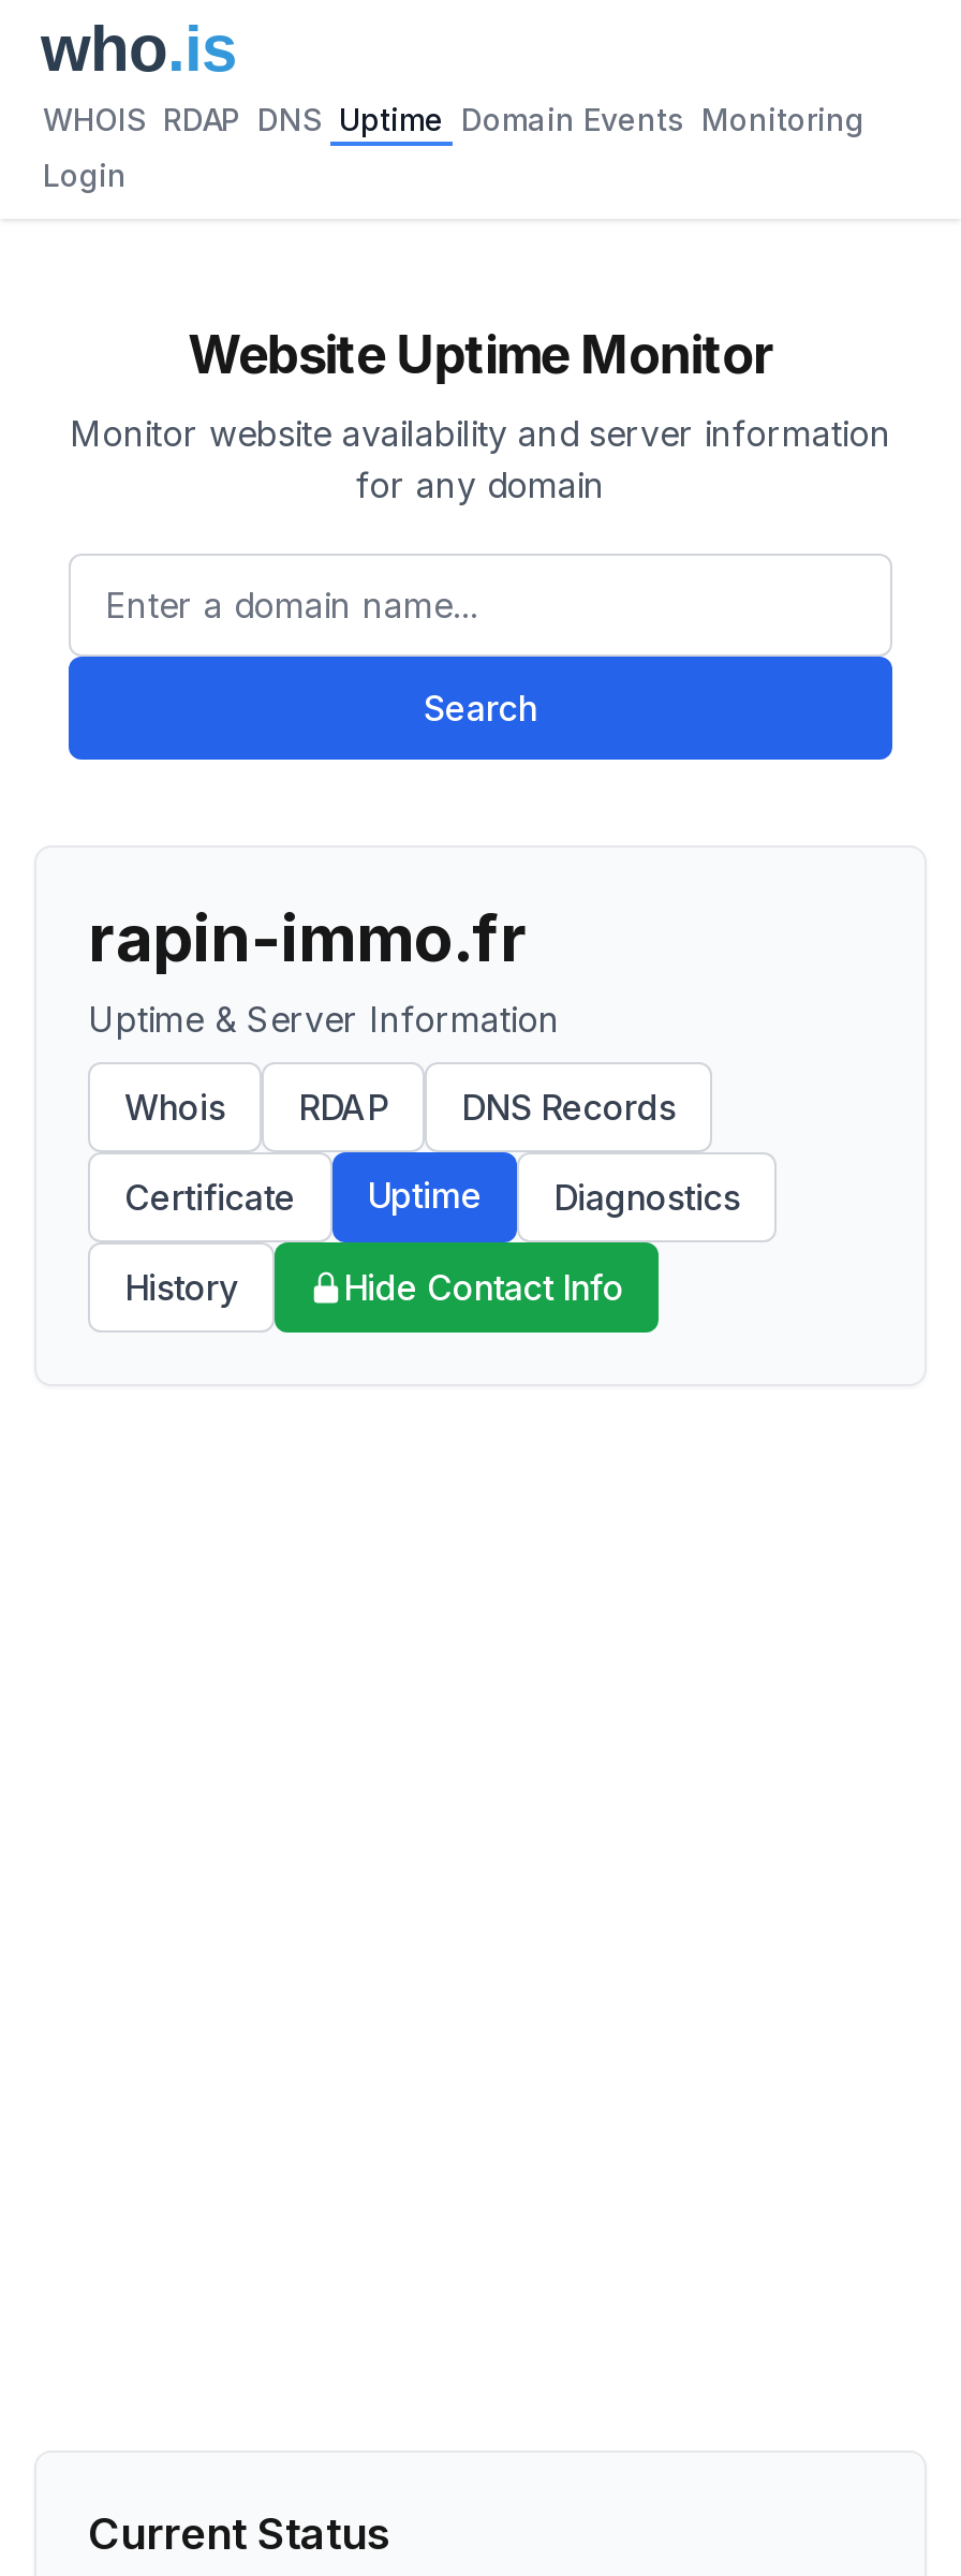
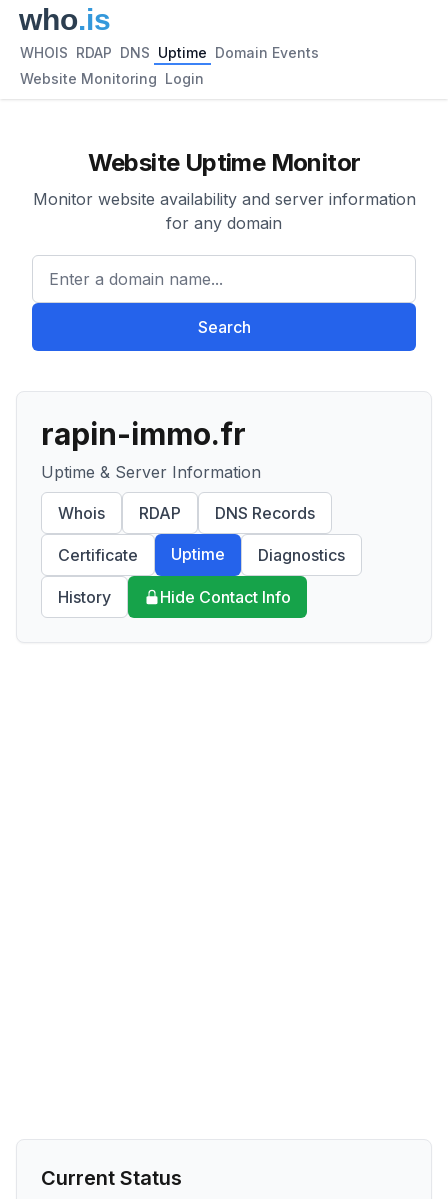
[43,101,864,137] WHOIS RDAP DNS Uptime Domain Events Monitoring -> [20,44,319,61] WHOIS RDAP DNS Uptime Domain Events
[43,157,127,193] Login -> [20,70,204,87] Website Monitoring Login

